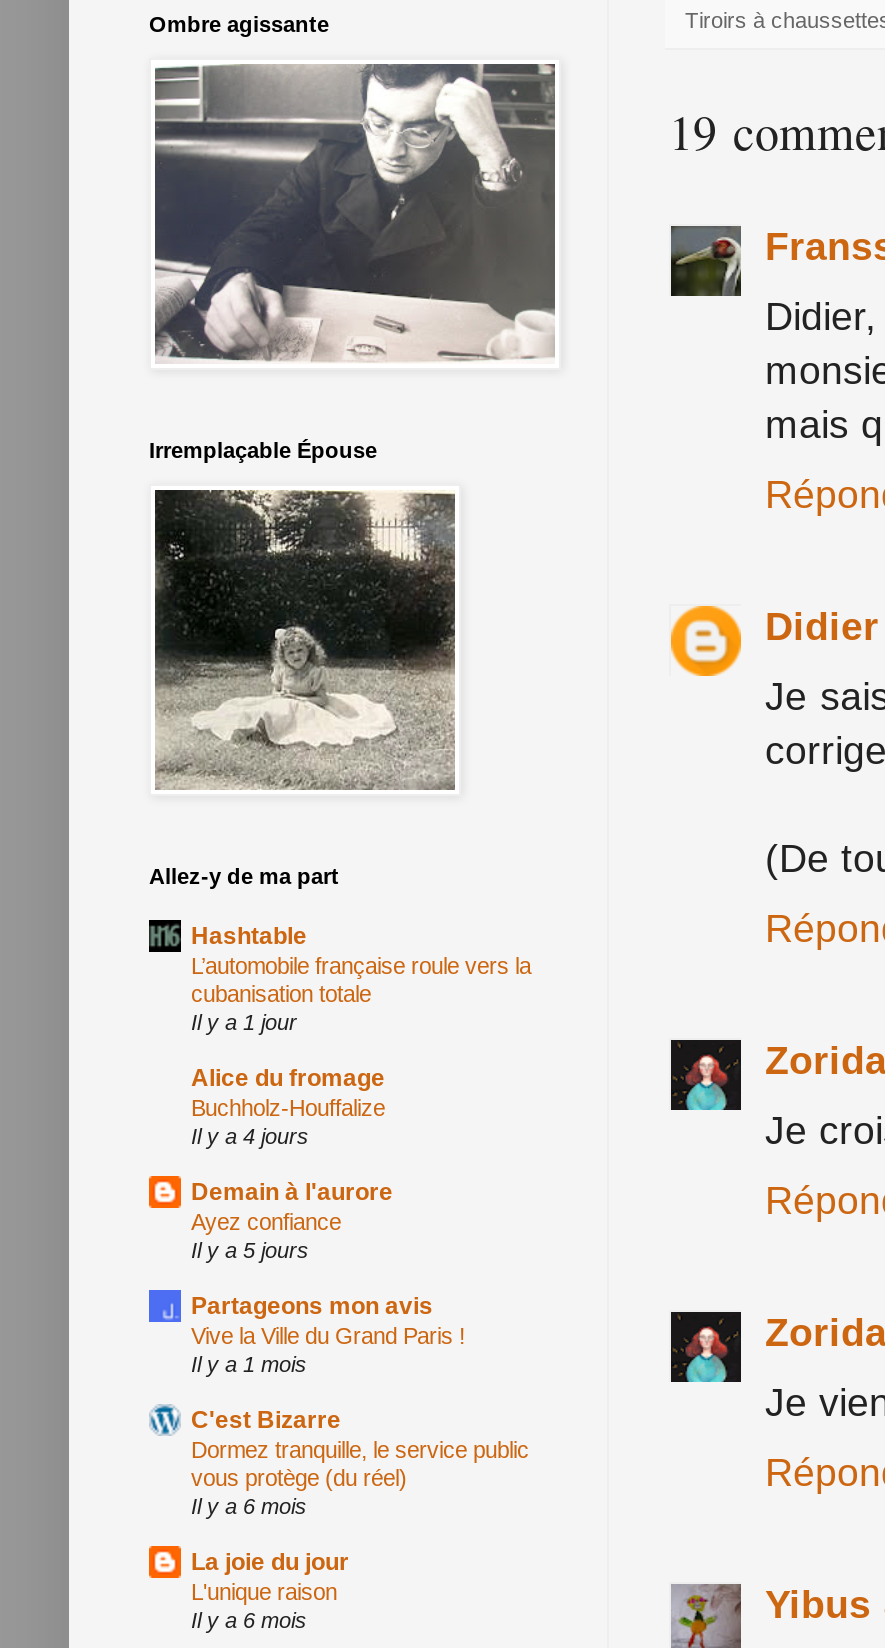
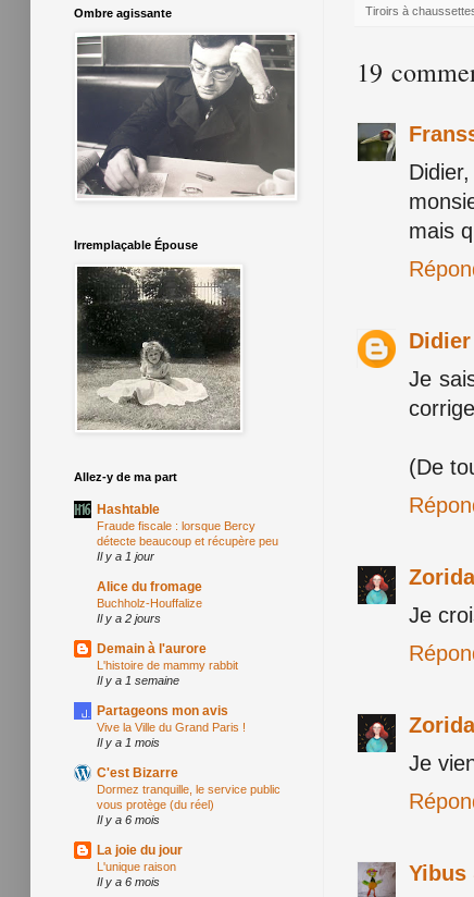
[191,955,531,1007] L’automobile française roule vers la | cubanisation totale -> [97,520,278,548] Fraude fiscale : lorsque Bercy | détecte beaucoup et récupère peu
[191,1125,309,1149] Il y a 4 jours -> [97,612,161,625] Il y a 2 jours
[191,1211,341,1263] Ayez confiance | Il y a 5 jours -> [97,659,238,687] L'histoire de mammy rabbit | Il y a 1 semaine

